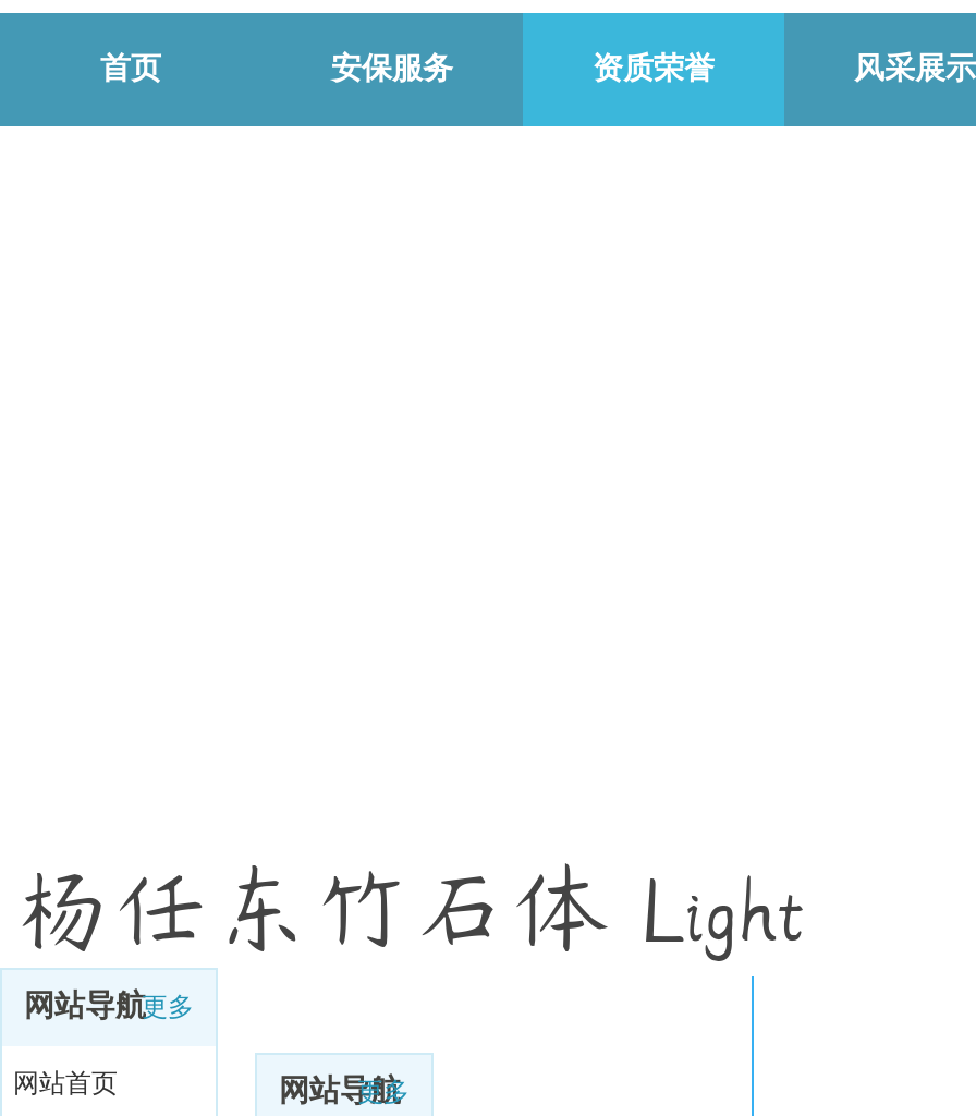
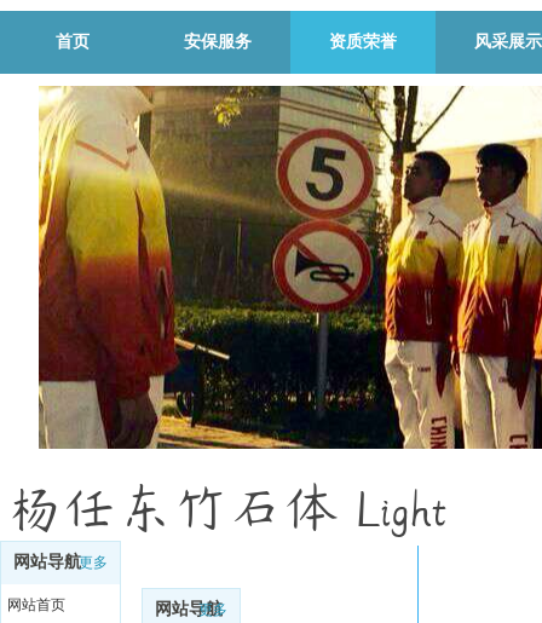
none -> [38,85,538,450] [image]

